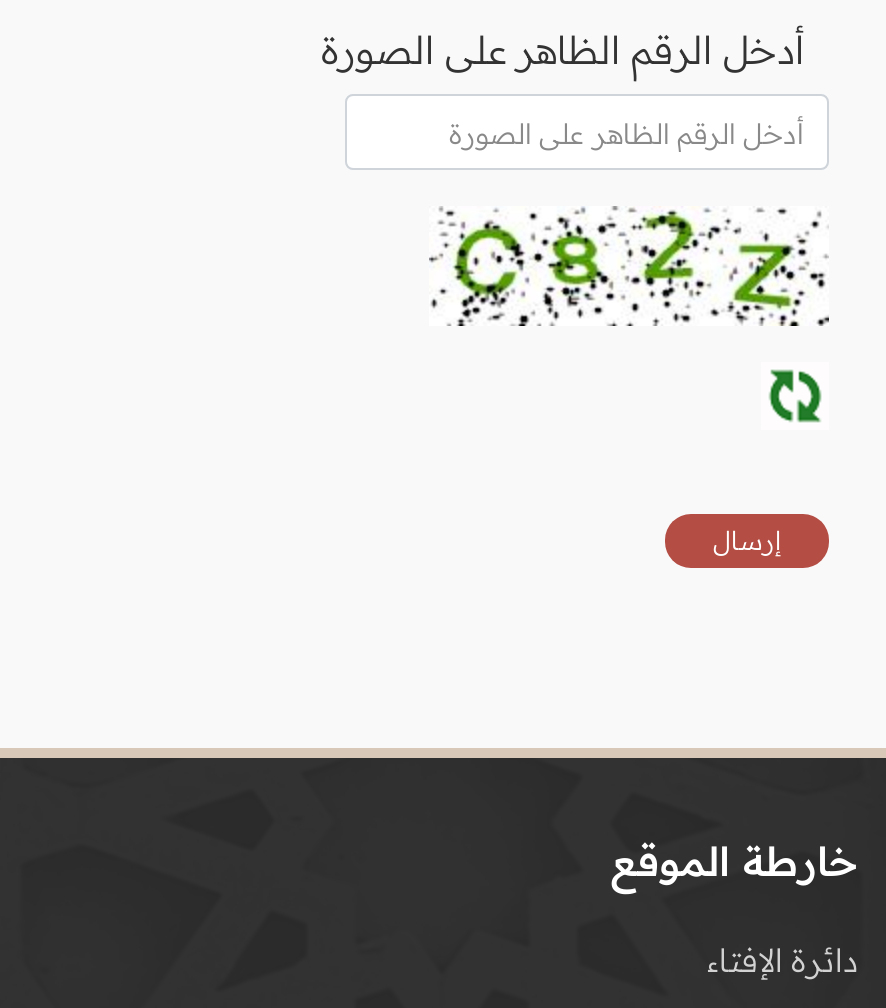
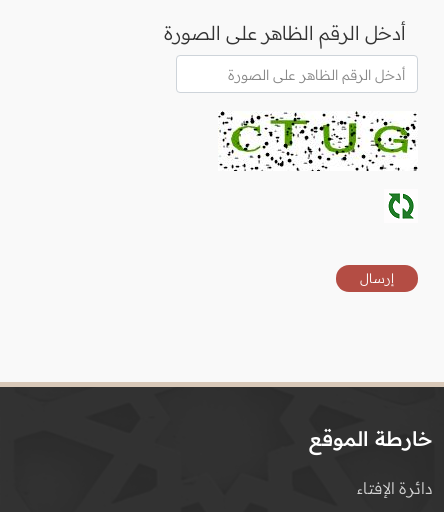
[429,206,827,328] [image] -> [218,111,417,172] [image]

